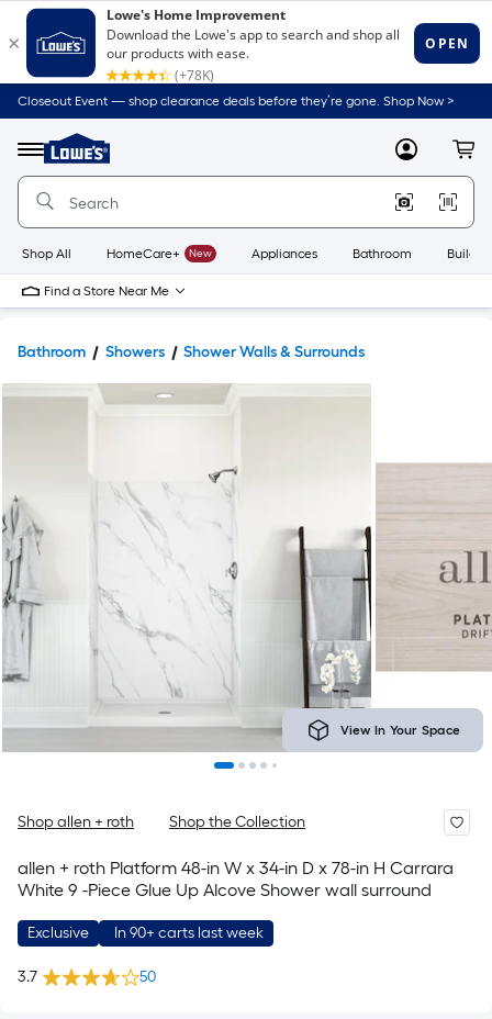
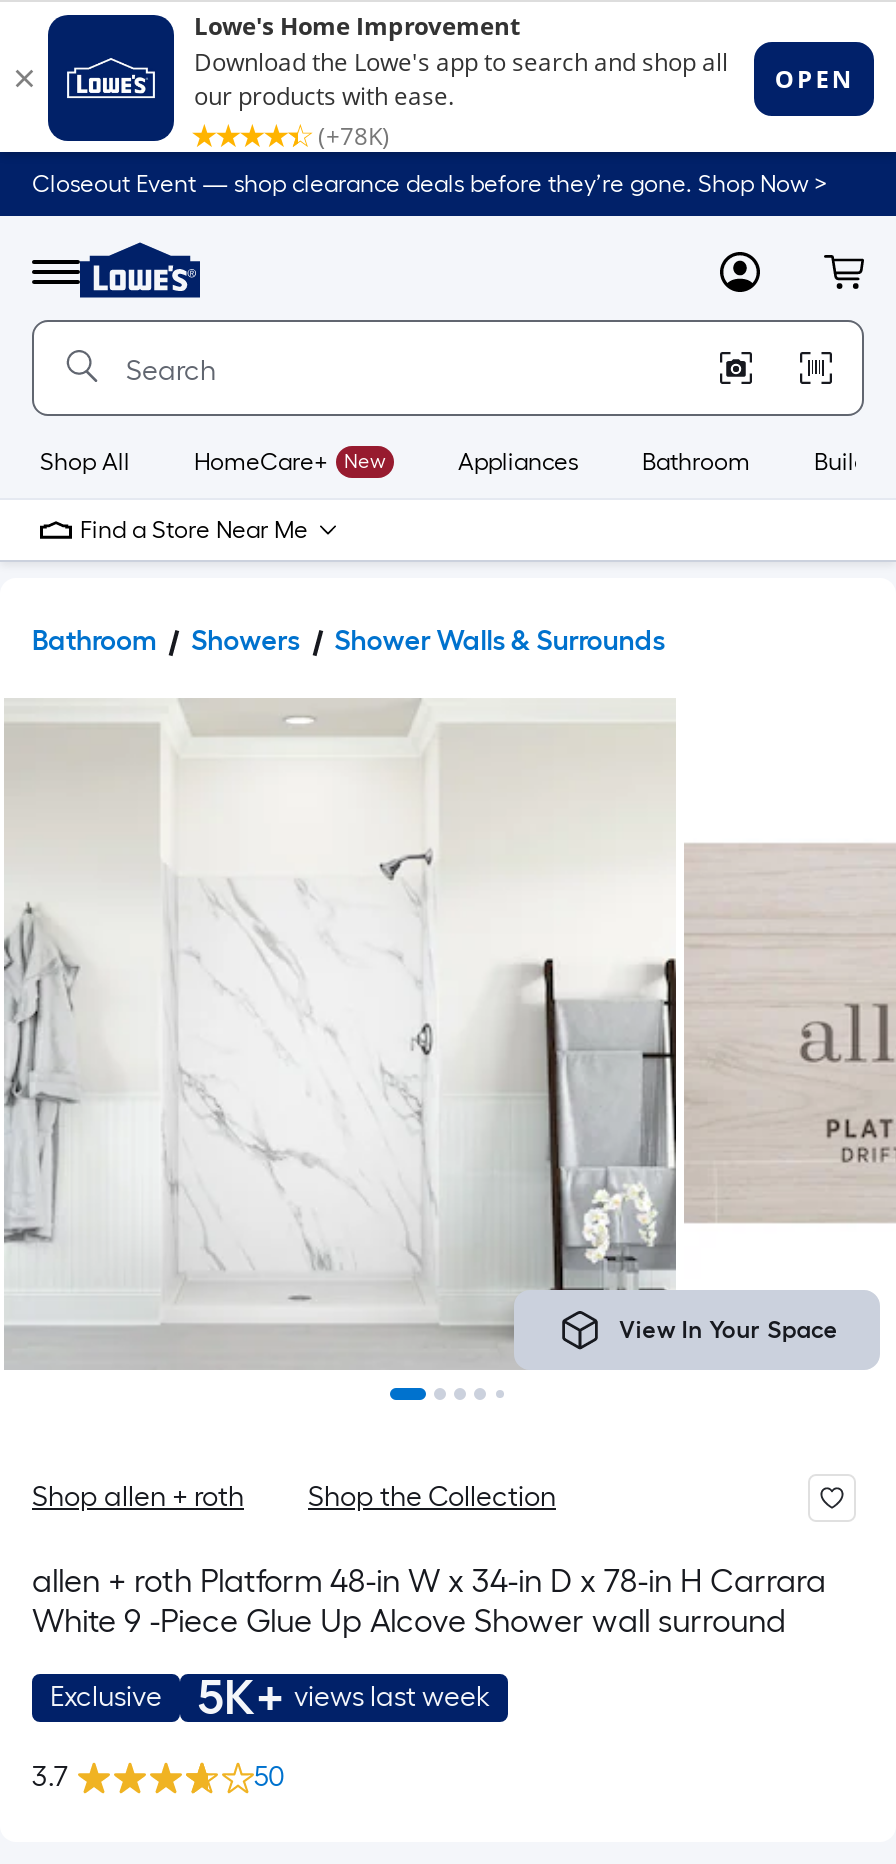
[114,923,264,942] In 90+ carts last week -> [198,1668,490,1726] 5K+ views last week

